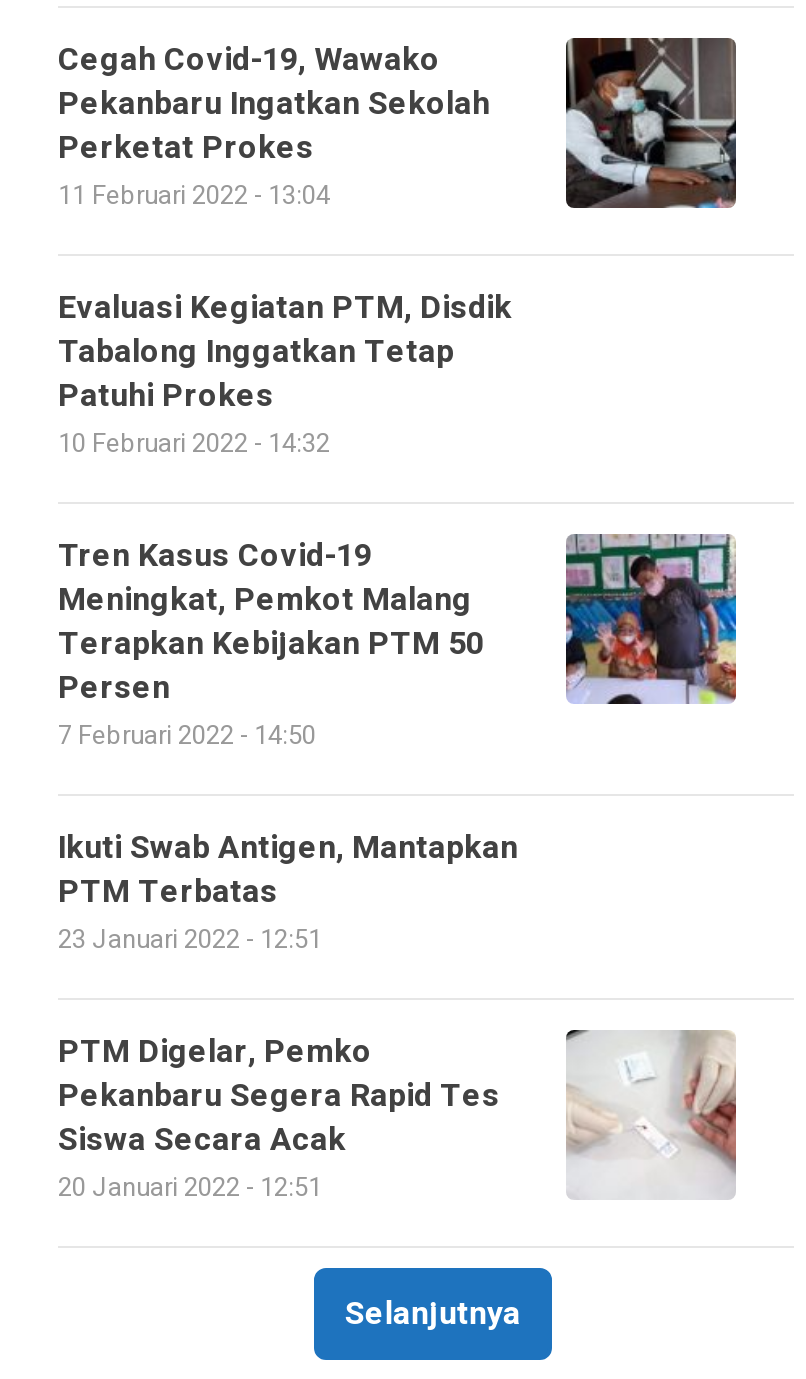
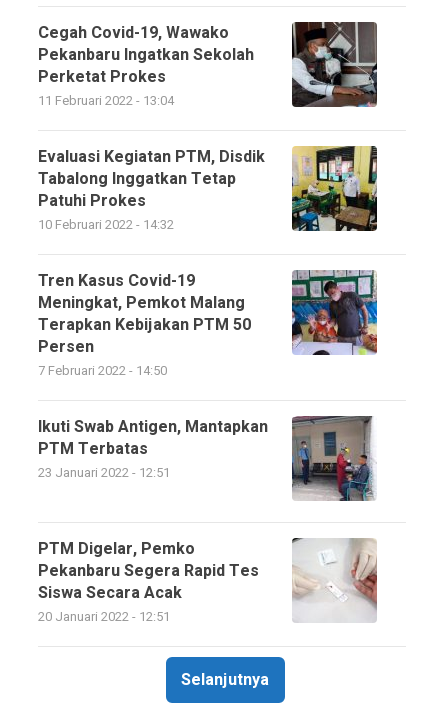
none -> [291,145,378,232] [image]
none -> [291,415,376,502] [image]

